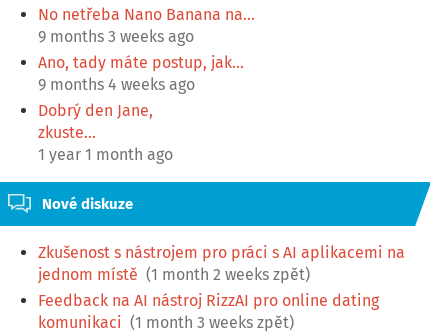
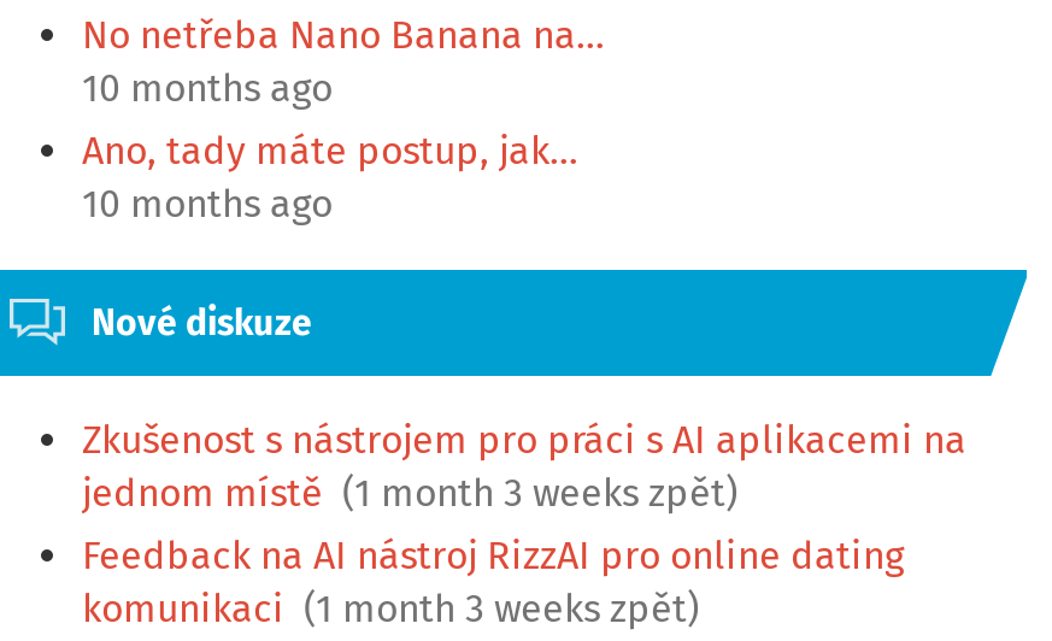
[38,27,194,46] 9 months 3 weeks ago -> [82,65,333,110] 10 months ago
[38,75,195,164] 9 months 4 weeks ago | Dobrý den Jane, | zkuste… | 1 year 1 month ago -> [82,180,333,226] 10 months ago
[38,265,310,284] jednom místě (1 month 2 weeks zpět) -> [82,469,737,515] jednom místě (1 month 3 weeks zpět)

